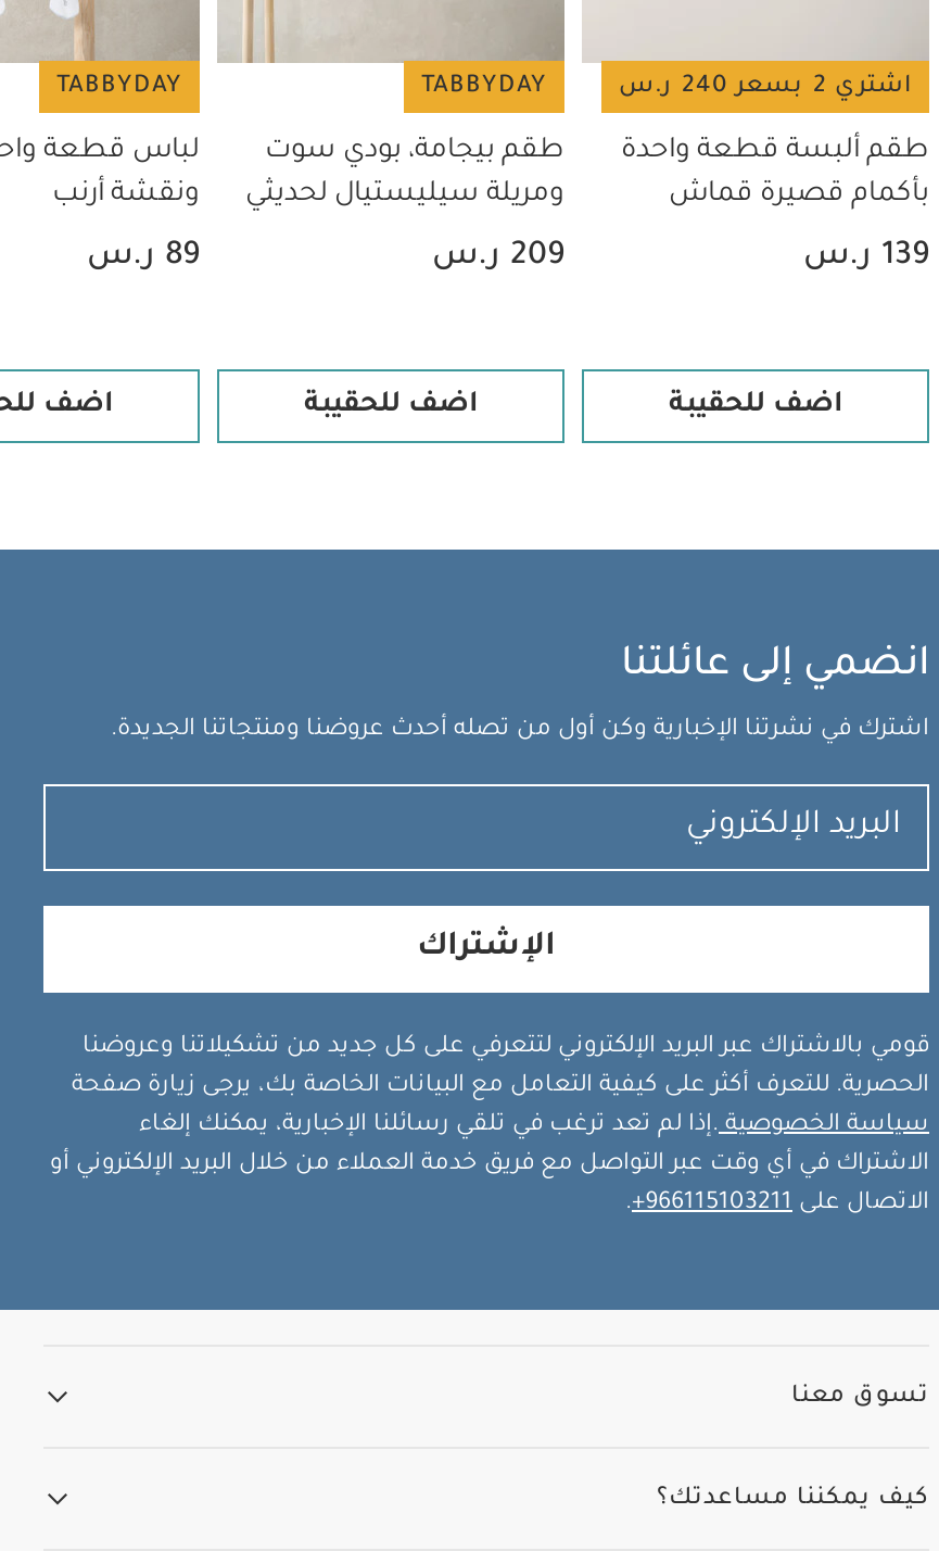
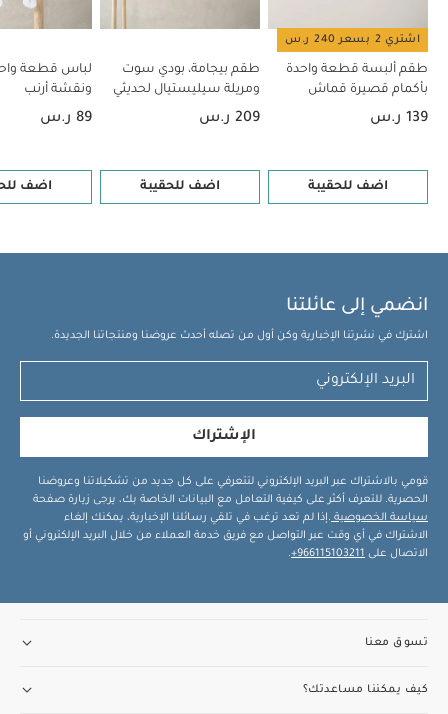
[56,74,182,100] TABBYDAY -> none
[421,74,547,100] TABBYDAY -> none

